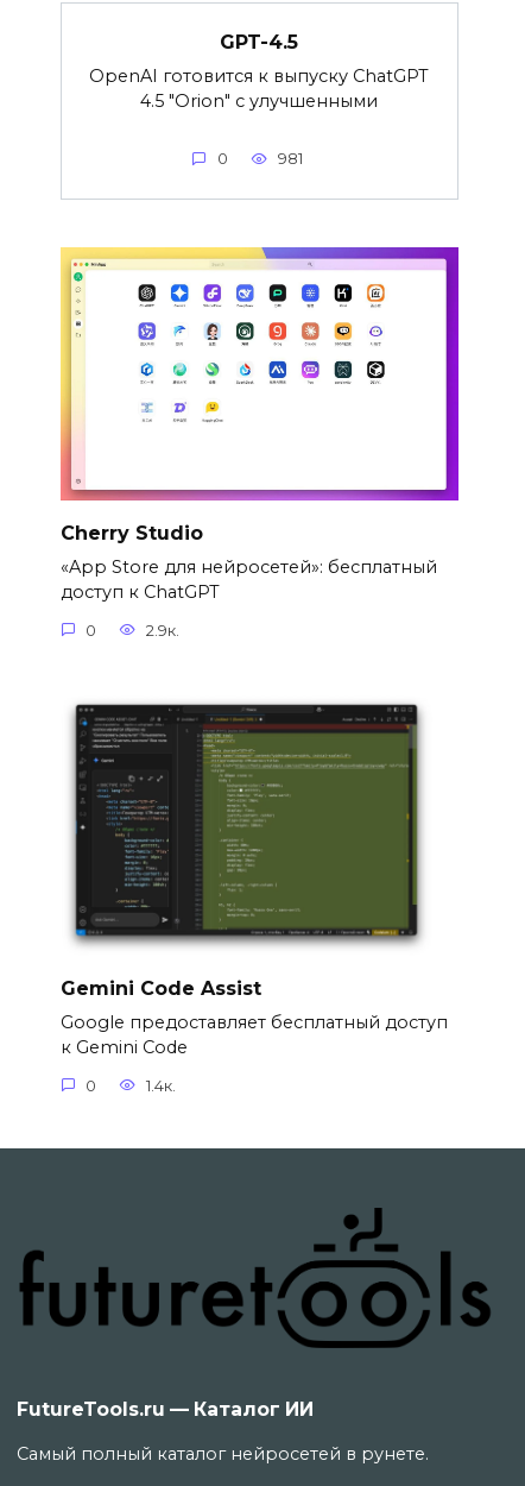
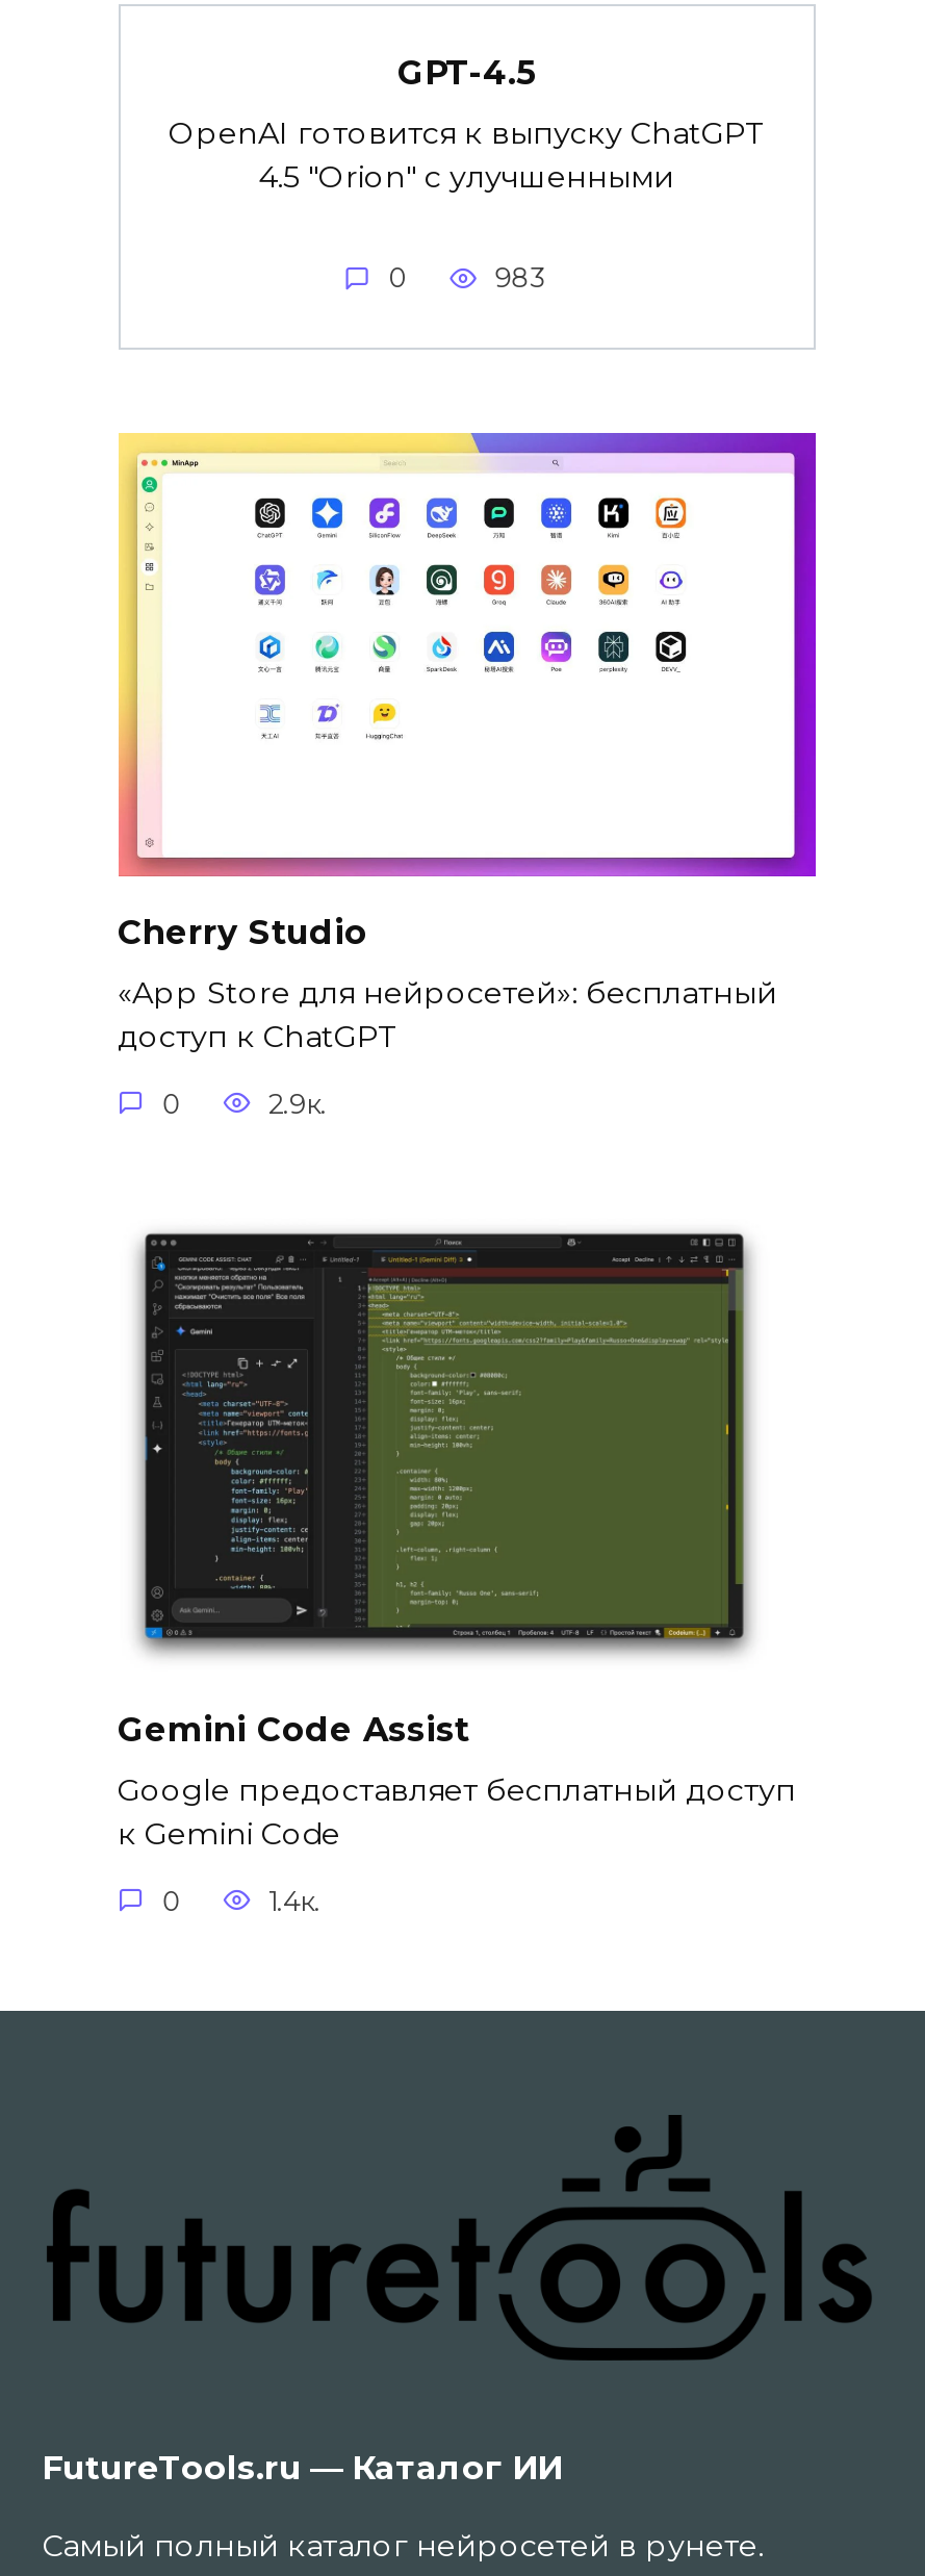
[278,150,303,168] 981 -> [495,263,547,294] 983

